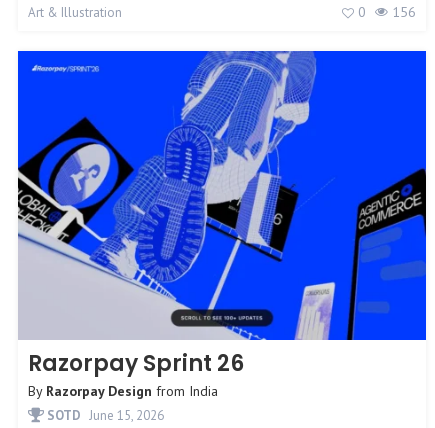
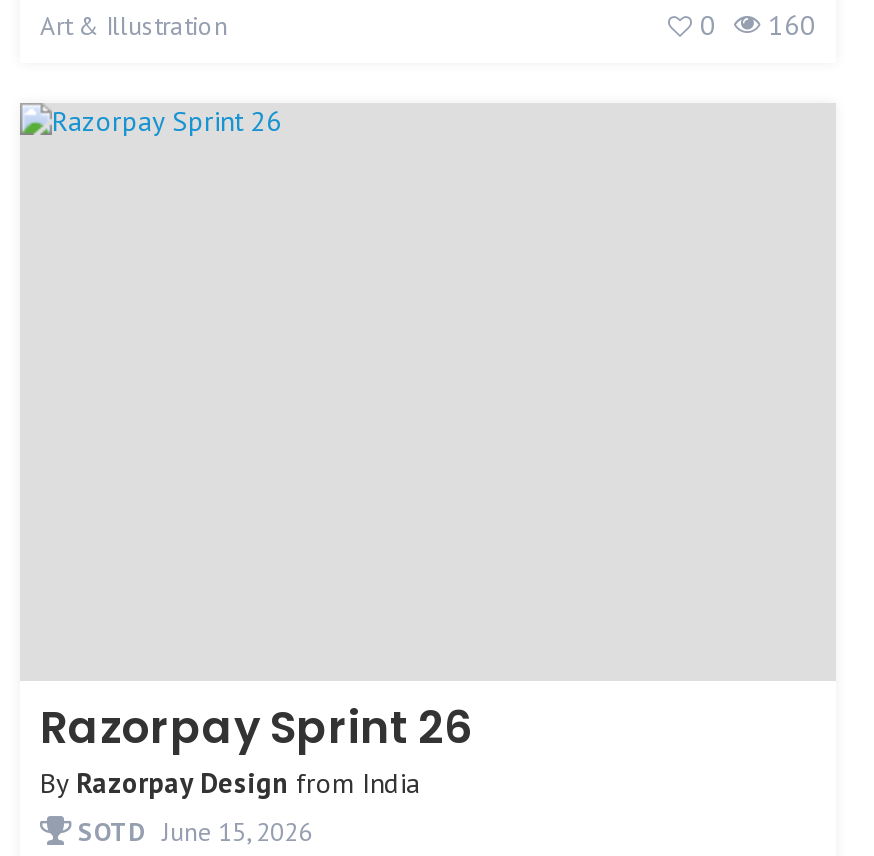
[358,3,416,21] 0 156 -> [700,6,816,42] 0 160
[17,50,427,341] [image] -> none

